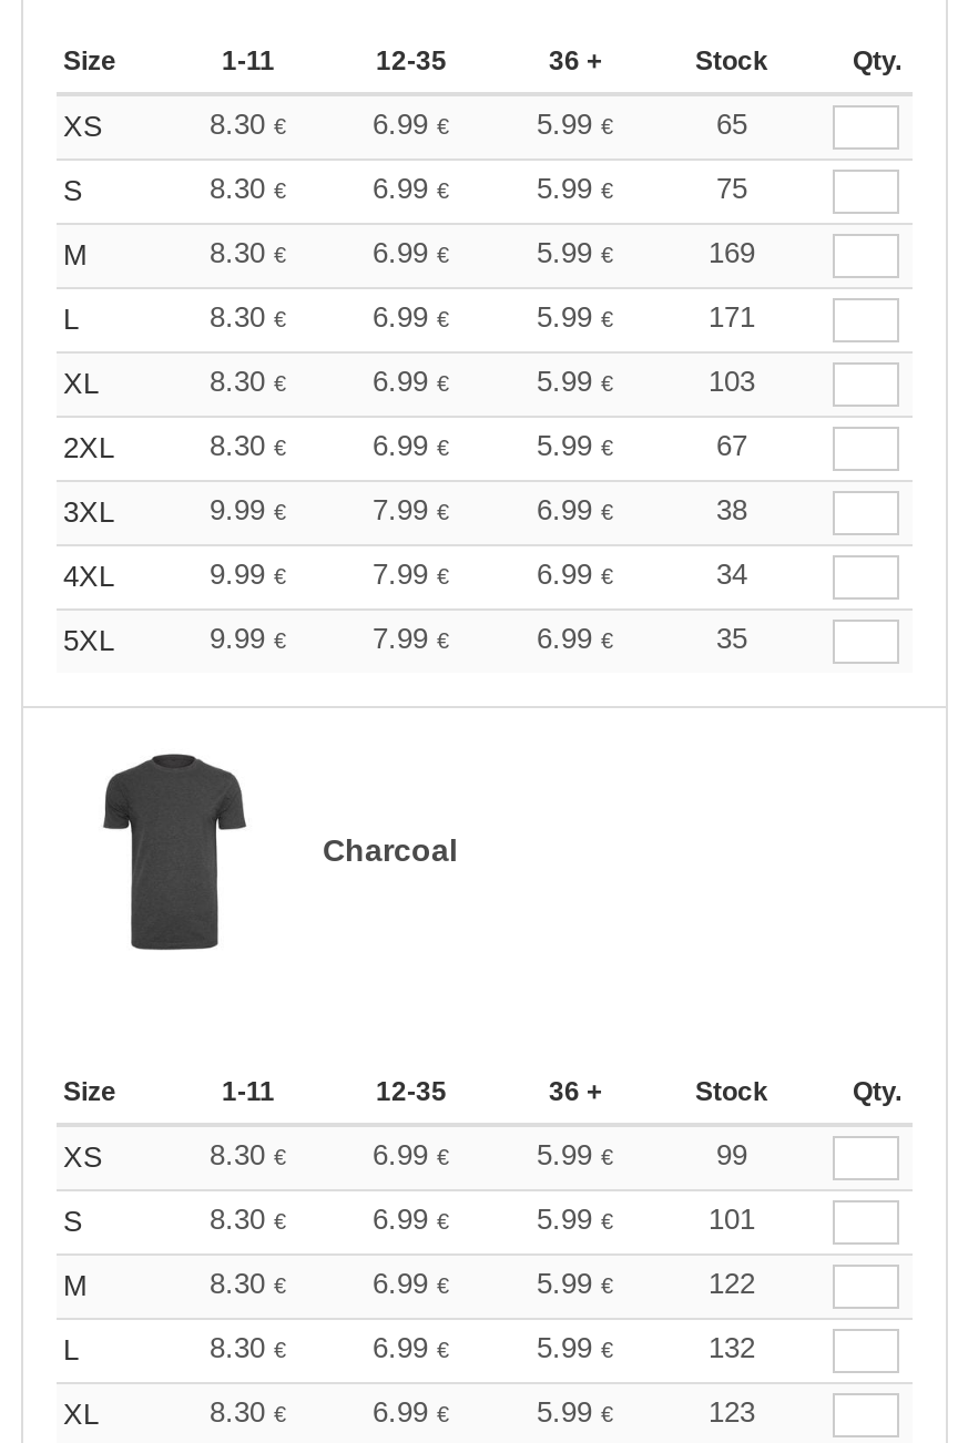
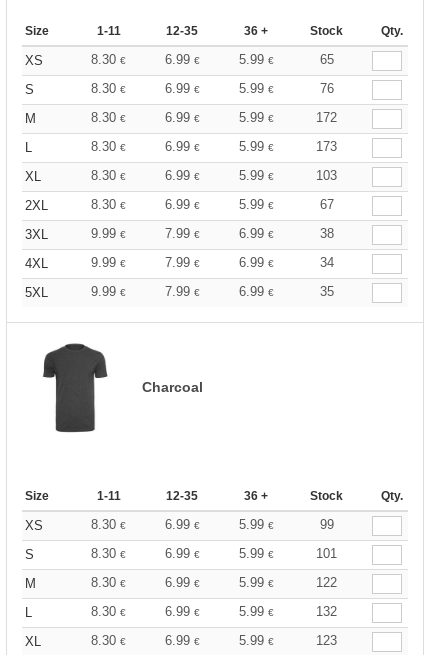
[716,171,747,205] 75 -> [319,81,333,96] 76
[709,236,755,269] 169 -> [316,110,337,125] 172
[709,300,755,333] 171 -> [316,139,337,154] 173

